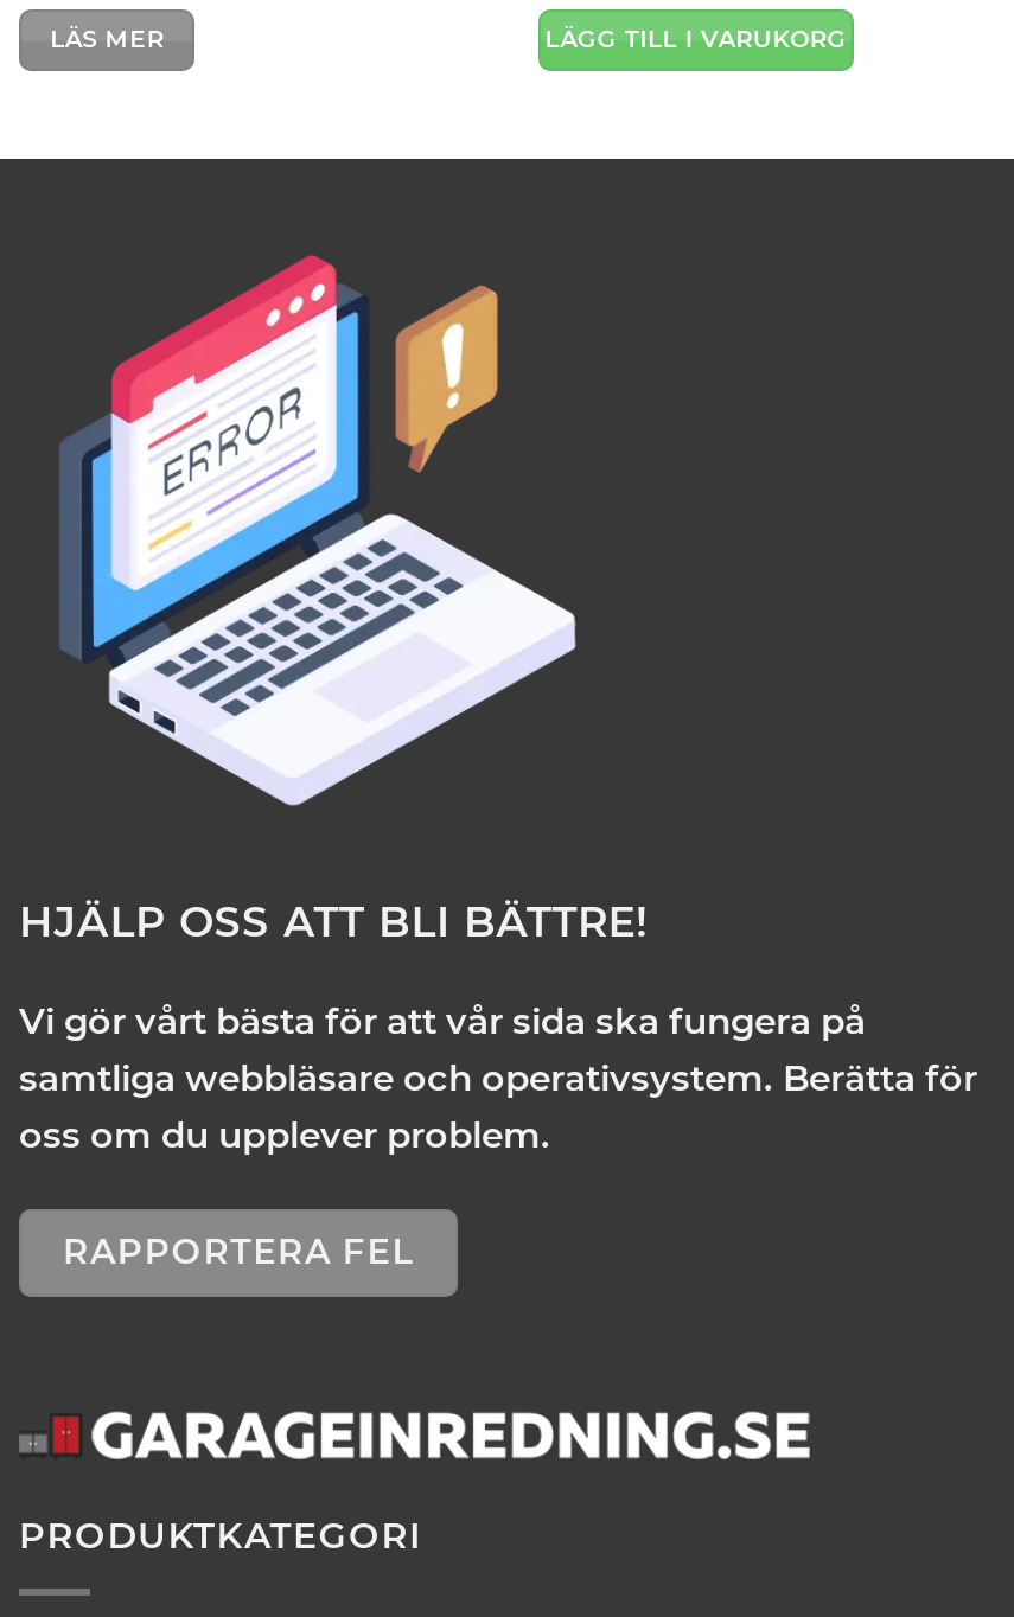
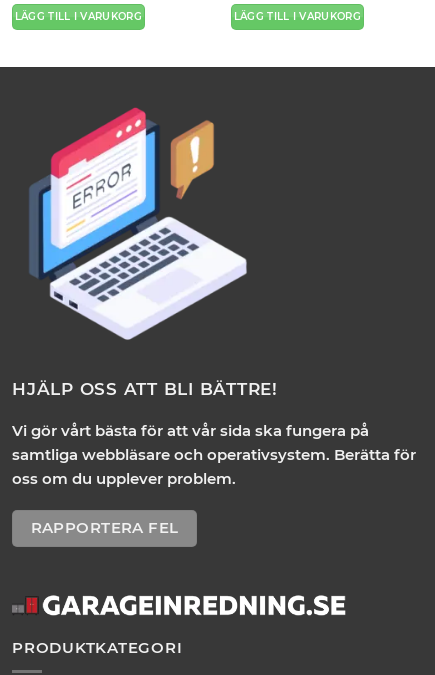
[50,24,164,55] LÄS MER -> [15,10,142,23] LÄGG TILL I VARUKORG

